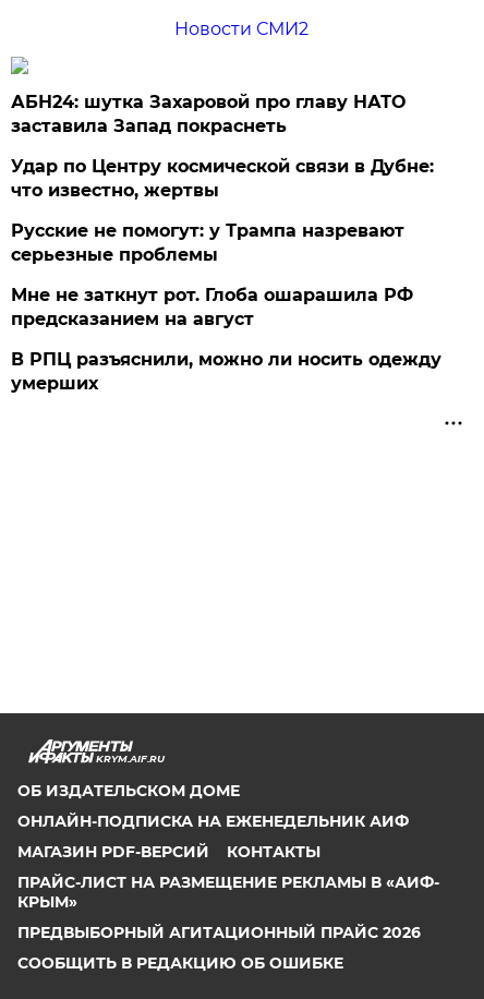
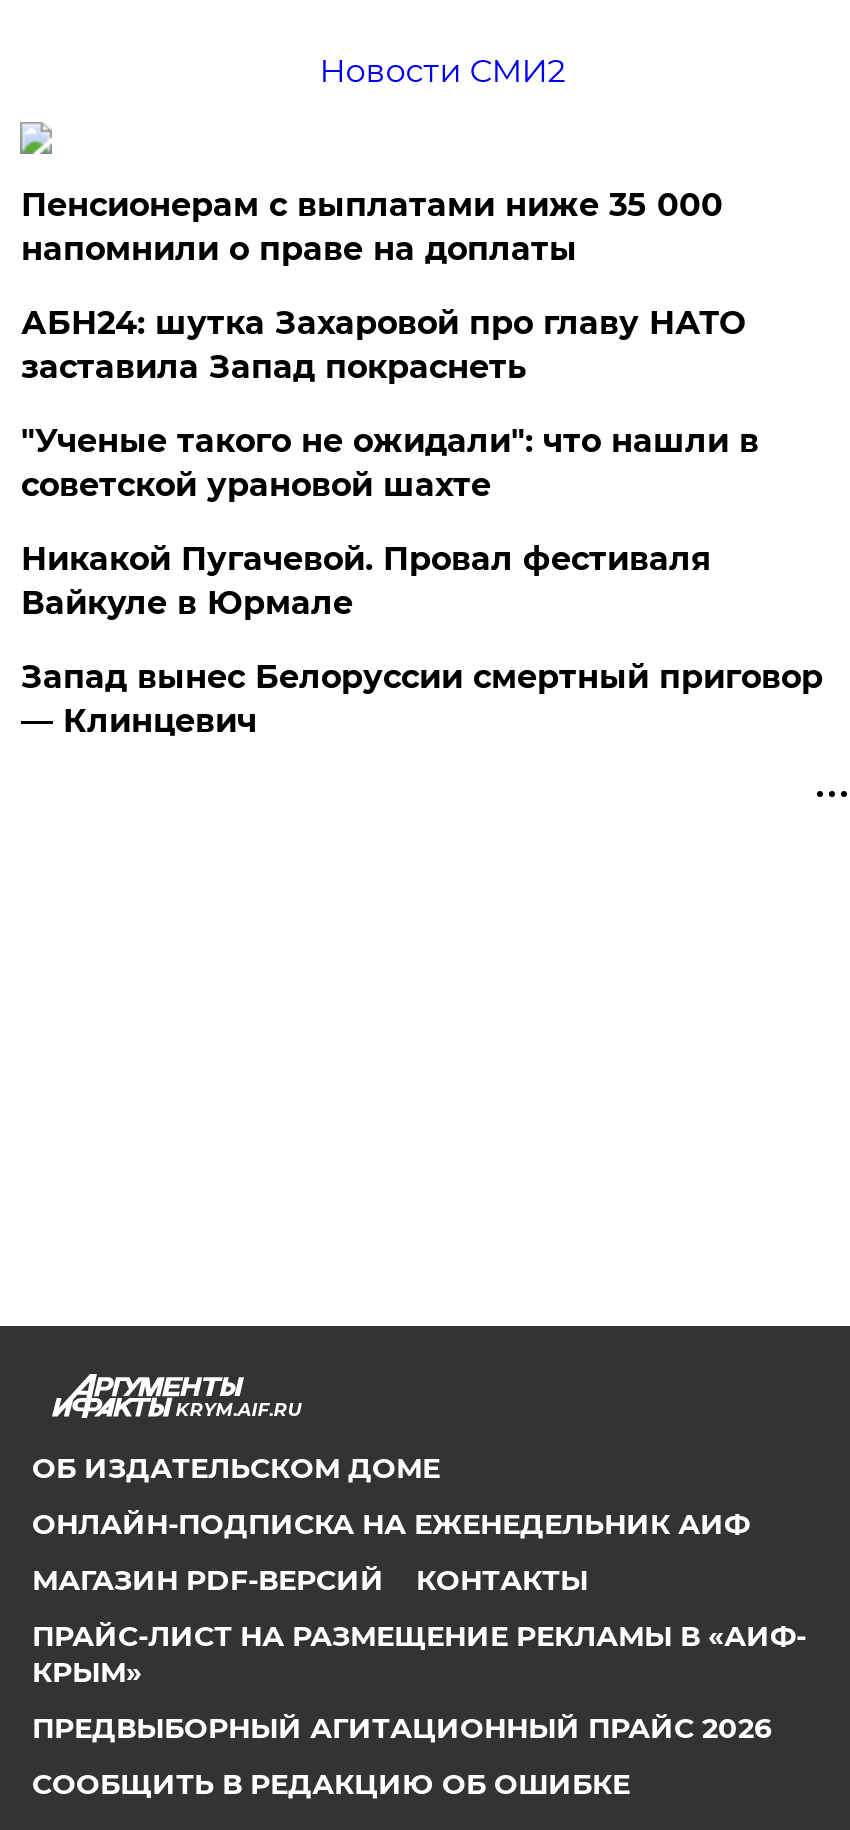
none -> [21,186,723,268] Пенсионерам с выплатами ниже 35 000 | напомнили о праве на доплаты
moved [11,92,406,136] -> [21,304,745,386]: АБН24: шутка Захаровой про главу НАТО | заставила Запад покраснеть
[11,156,442,394] Удар по Центру космической связи в Дубне: | что известно, жертвы | Русские не помогут: у Трампа назревают | серьезные проблемы | Мне не заткнут рот. Глоба ошарашила РФ | предсказанием на август | В РПЦ разъяснили, можно ли носить одежду | умерших -> [21,422,823,740] "Ученые такого не ожидали": что нашли в | советской урановой шахте | Никакой Пугачевой. Провал фестиваля | Вайкуле в Юрмале | Запад вынес Белоруссии смертный приговор | — Клинцевич

